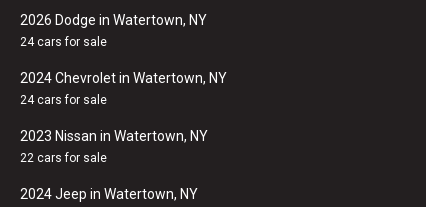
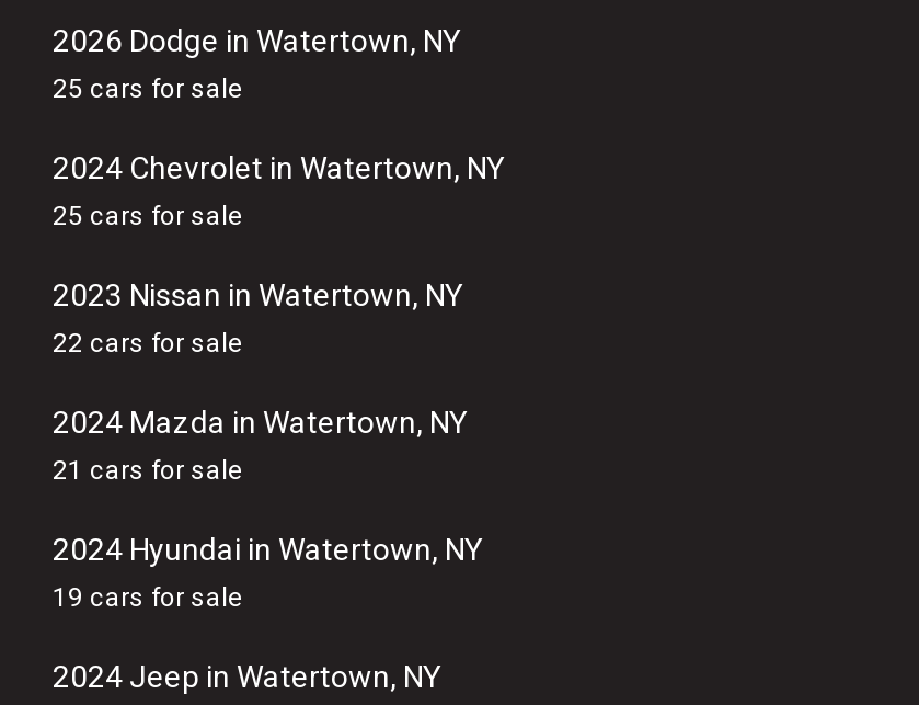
[20,35,107,49] 24 cars for sale -> [53,73,243,104] 25 cars for sale
[20,93,107,107] 24 cars for sale -> [53,201,243,231] 25 cars for sale
none -> [53,405,484,613] 2024 Mazda in Watertown, NY | 21 cars for sale | 2024 Hyundai in Watertown, NY | 19 cars for sale

